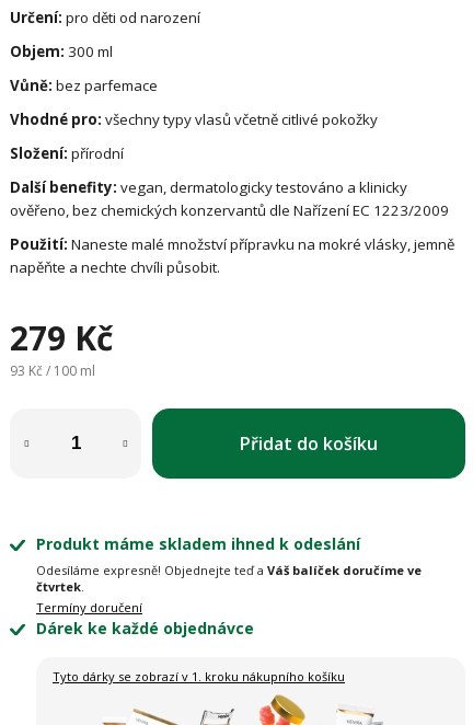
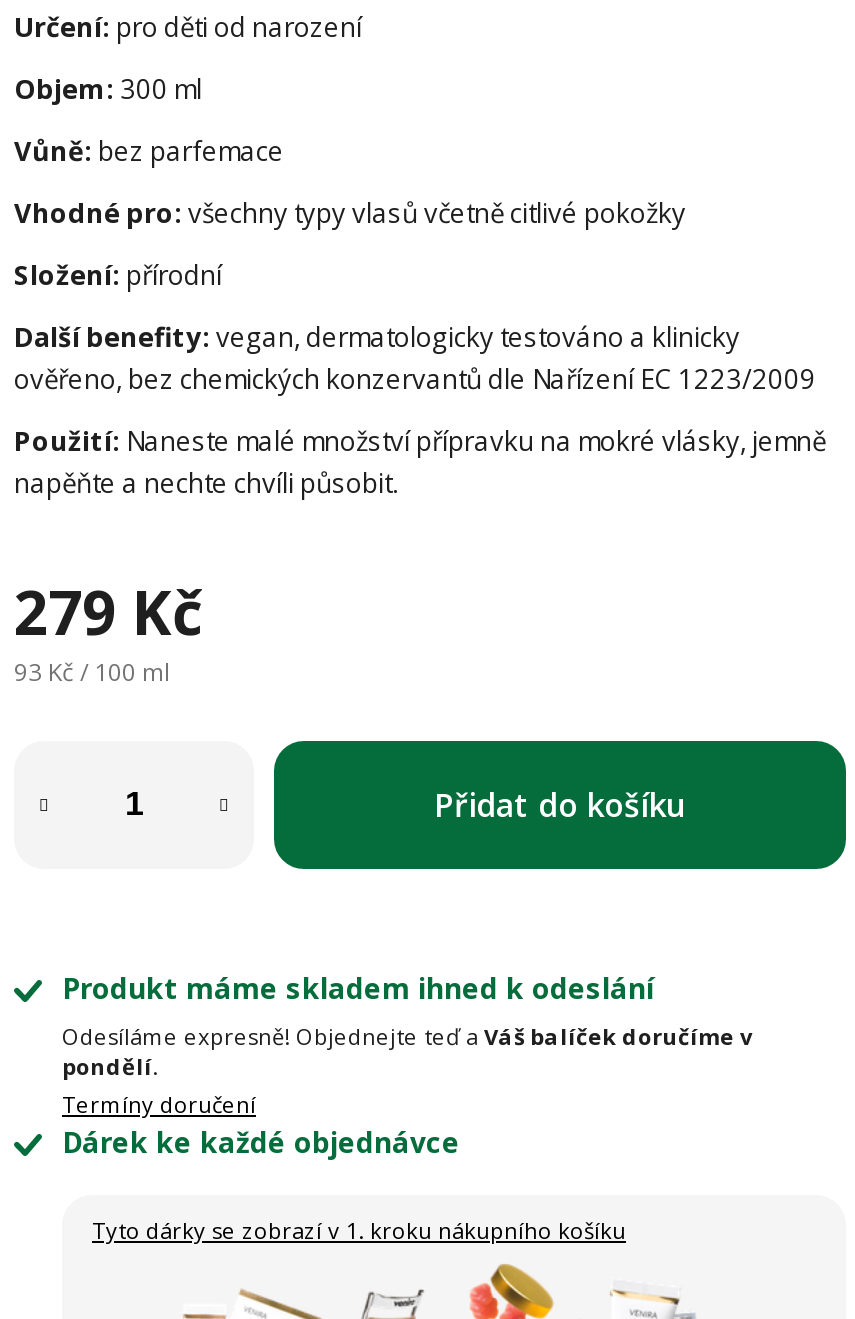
[36,562,422,595] Odesíláme expresně! Objednejte teď a Váš balíček doručíme ve | čtvrtek. -> [62,1022,752,1082] Odesíláme expresně! Objednejte teď a Váš balíček doručíme v | pondělí.

